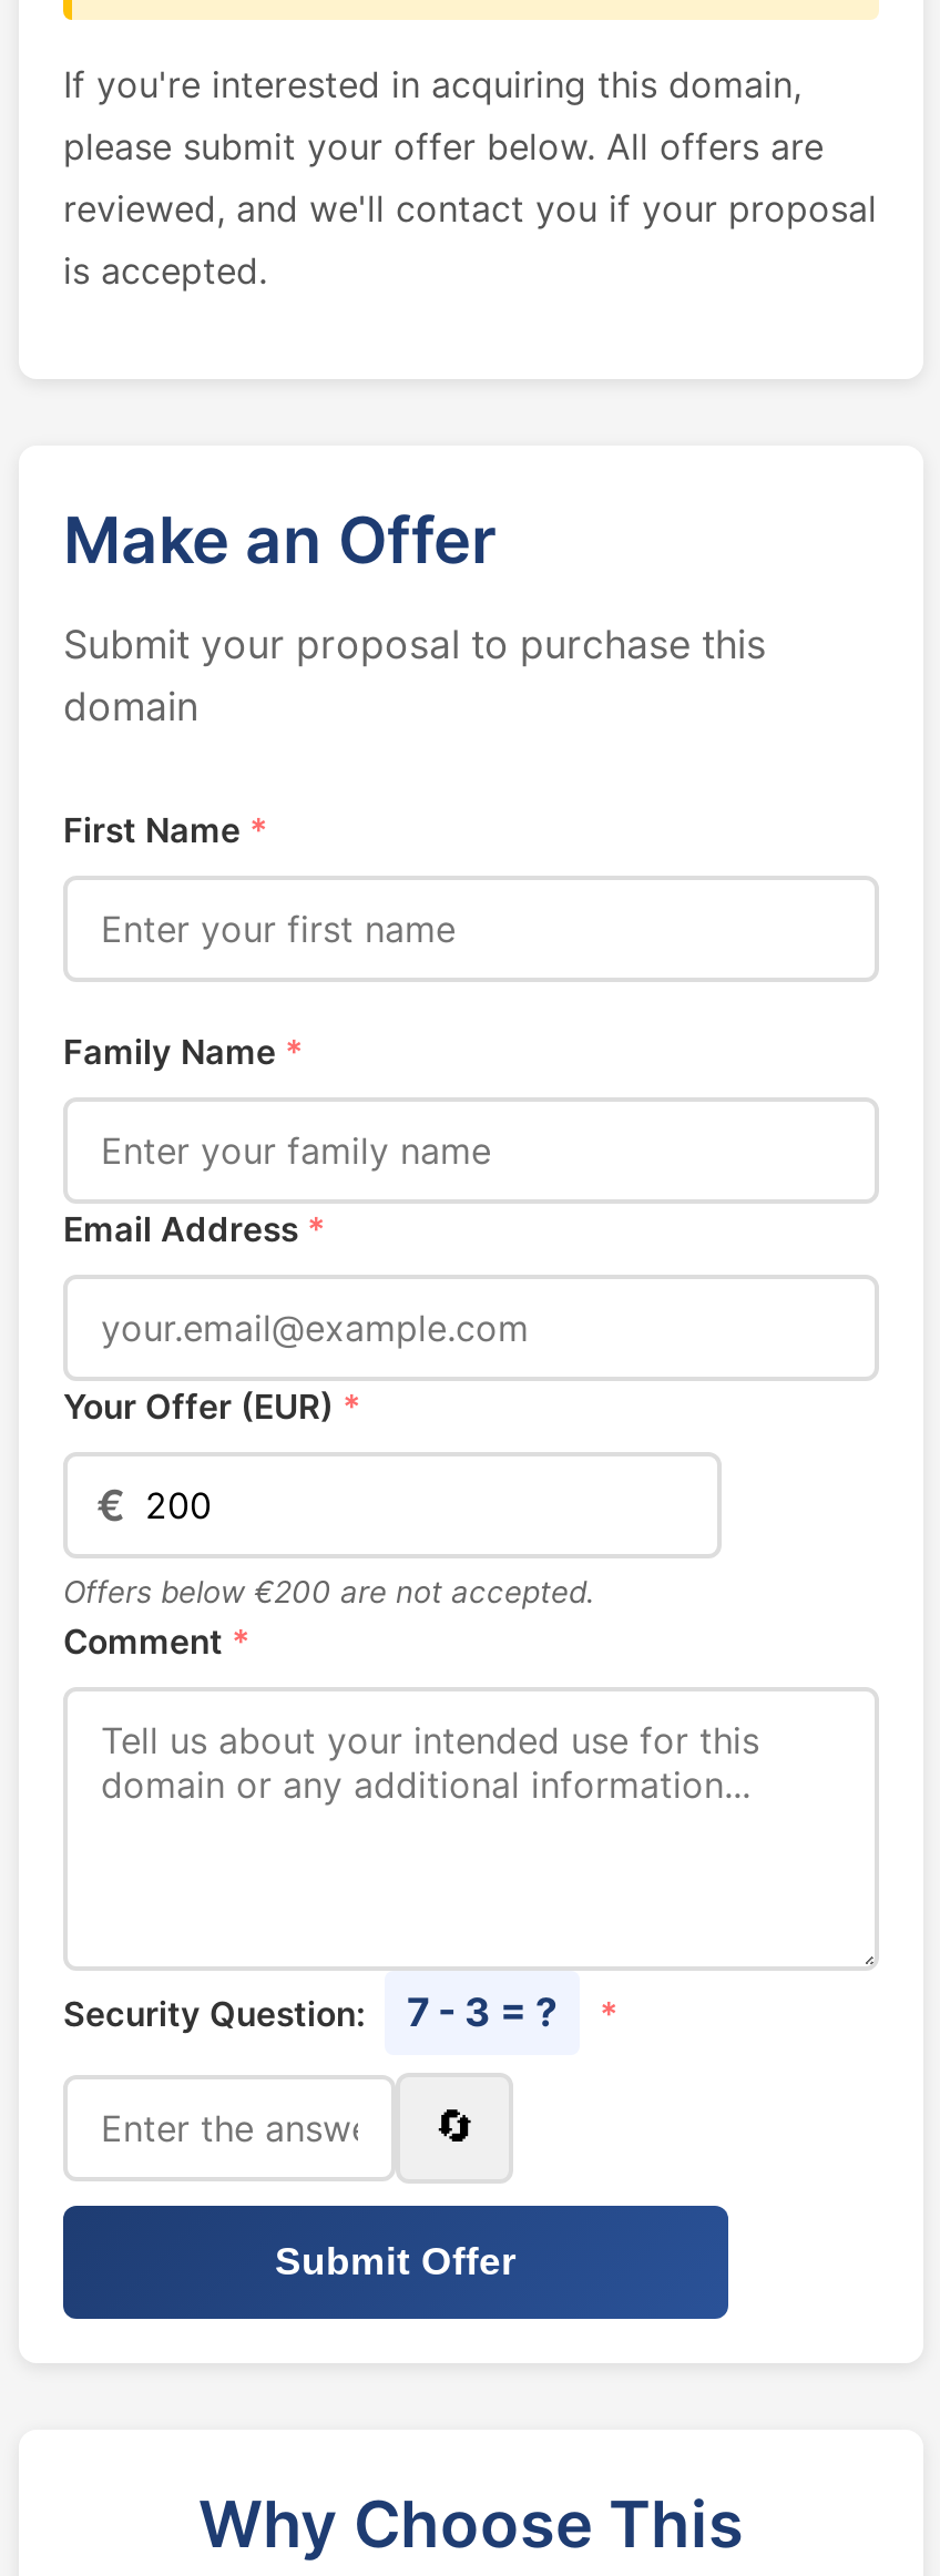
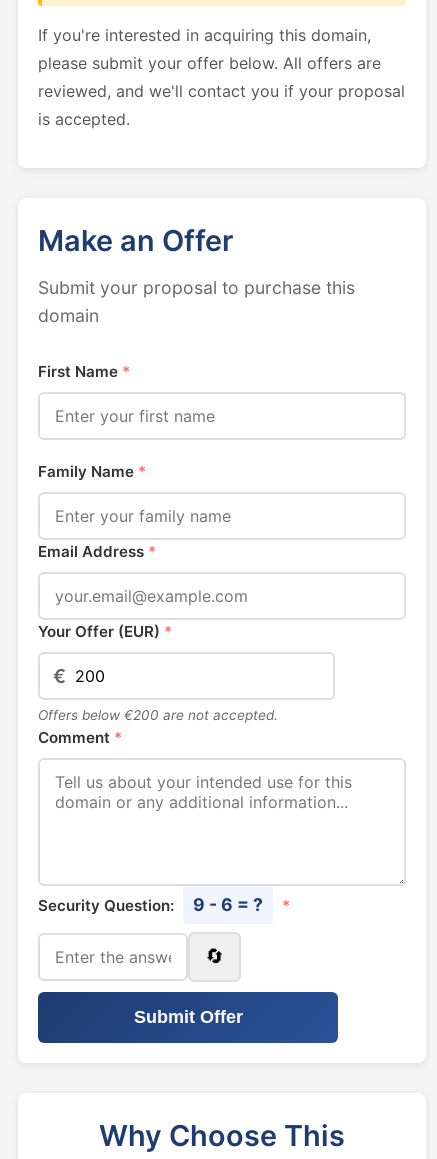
[407,1989,558,2035] 7 - 3 = ? -> [193,894,263,915] 9 - 6 = ?

